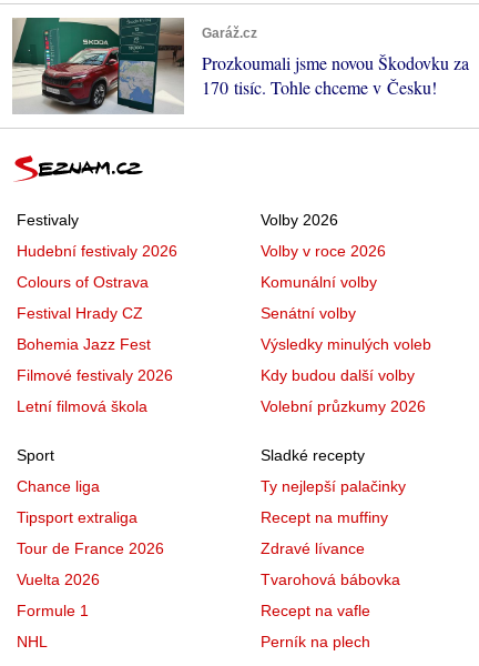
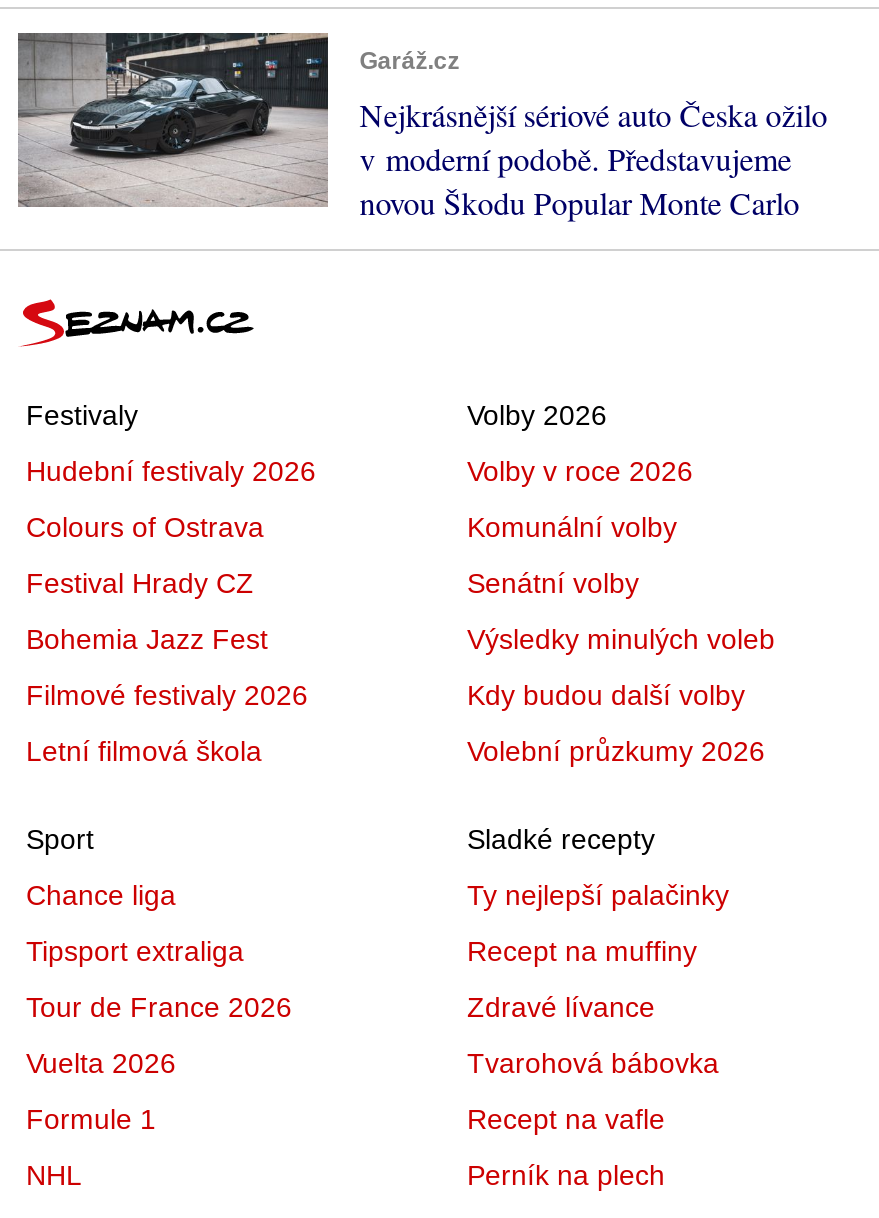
[12,17,469,114] [image] | Prozkoumali jsme novou Škodovku za | 170 tisíc. Tohle chceme v Česku! -> [18,30,827,223] [image] | Nejkrásnější sériové auto Česka ožilo | v moderní podobě. Představujeme | novou Škodu Popular Monte Carlo

